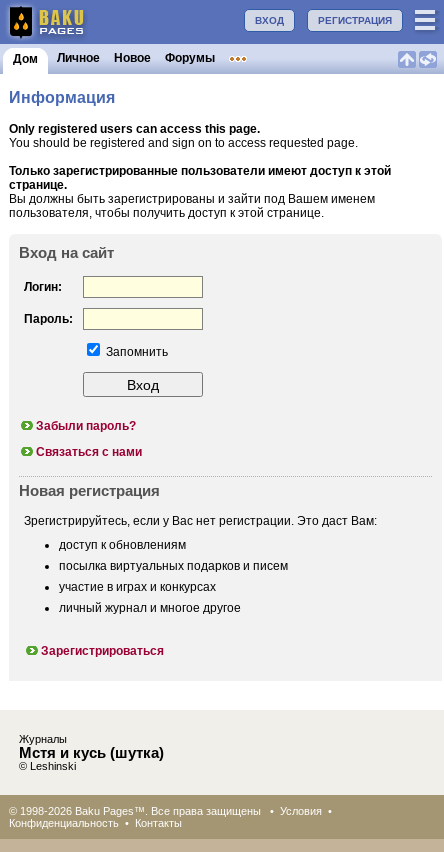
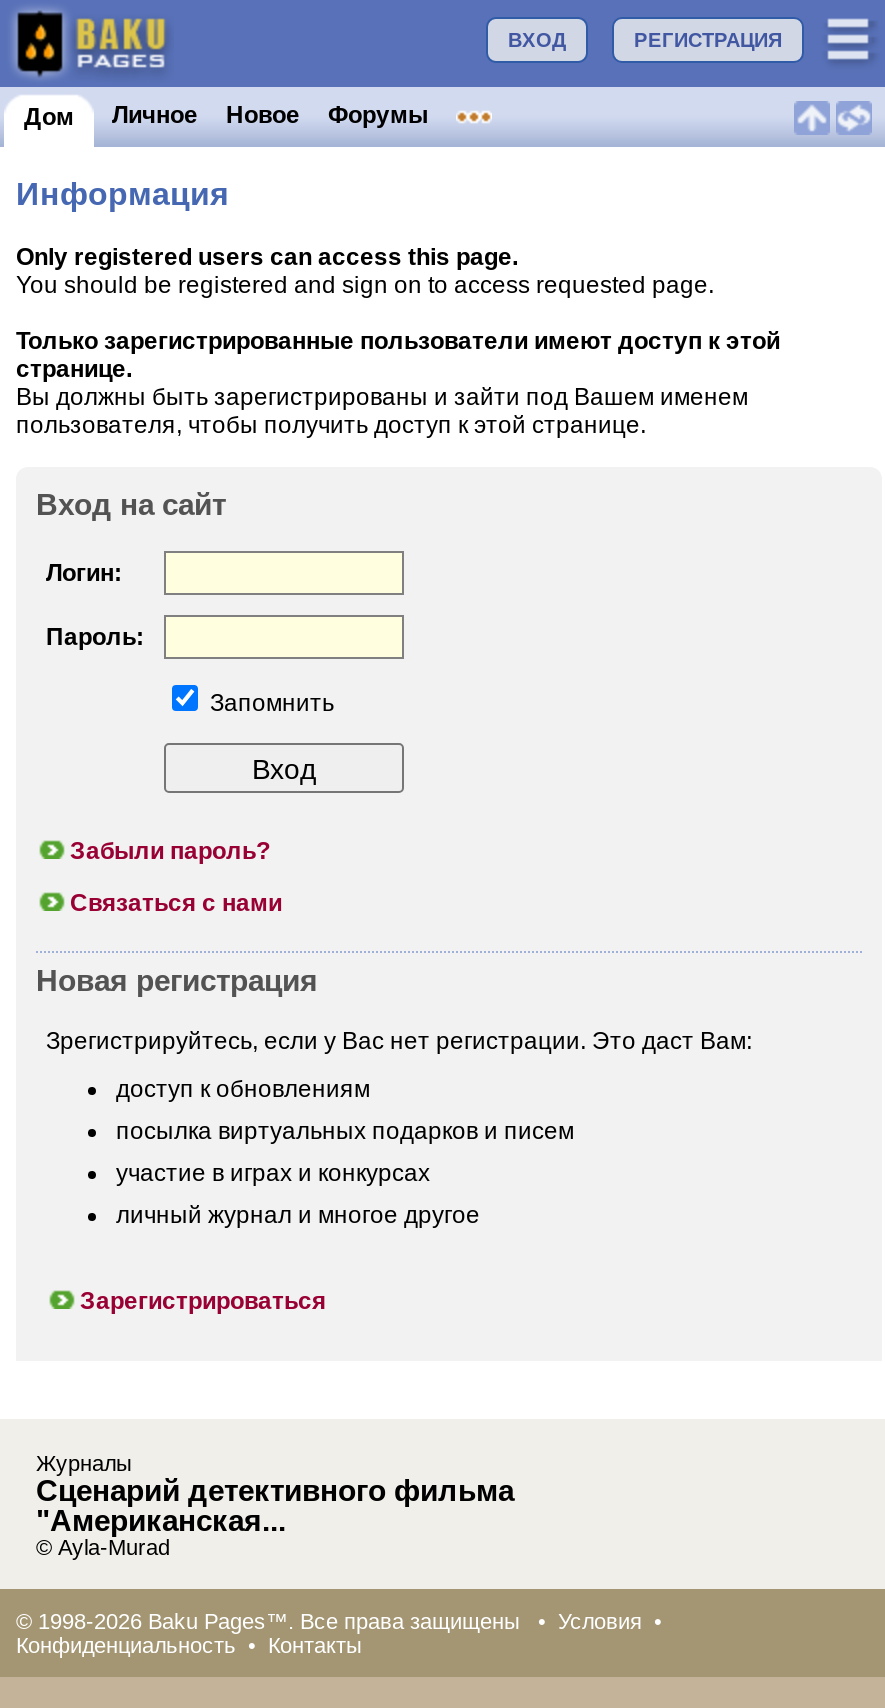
[19,744,164,772] Мстя и кусь (шутка) | © Leshinski -> [36,1472,514,1558] Сценарий детективного фильма | "Американская... | © Ayla-Murad

